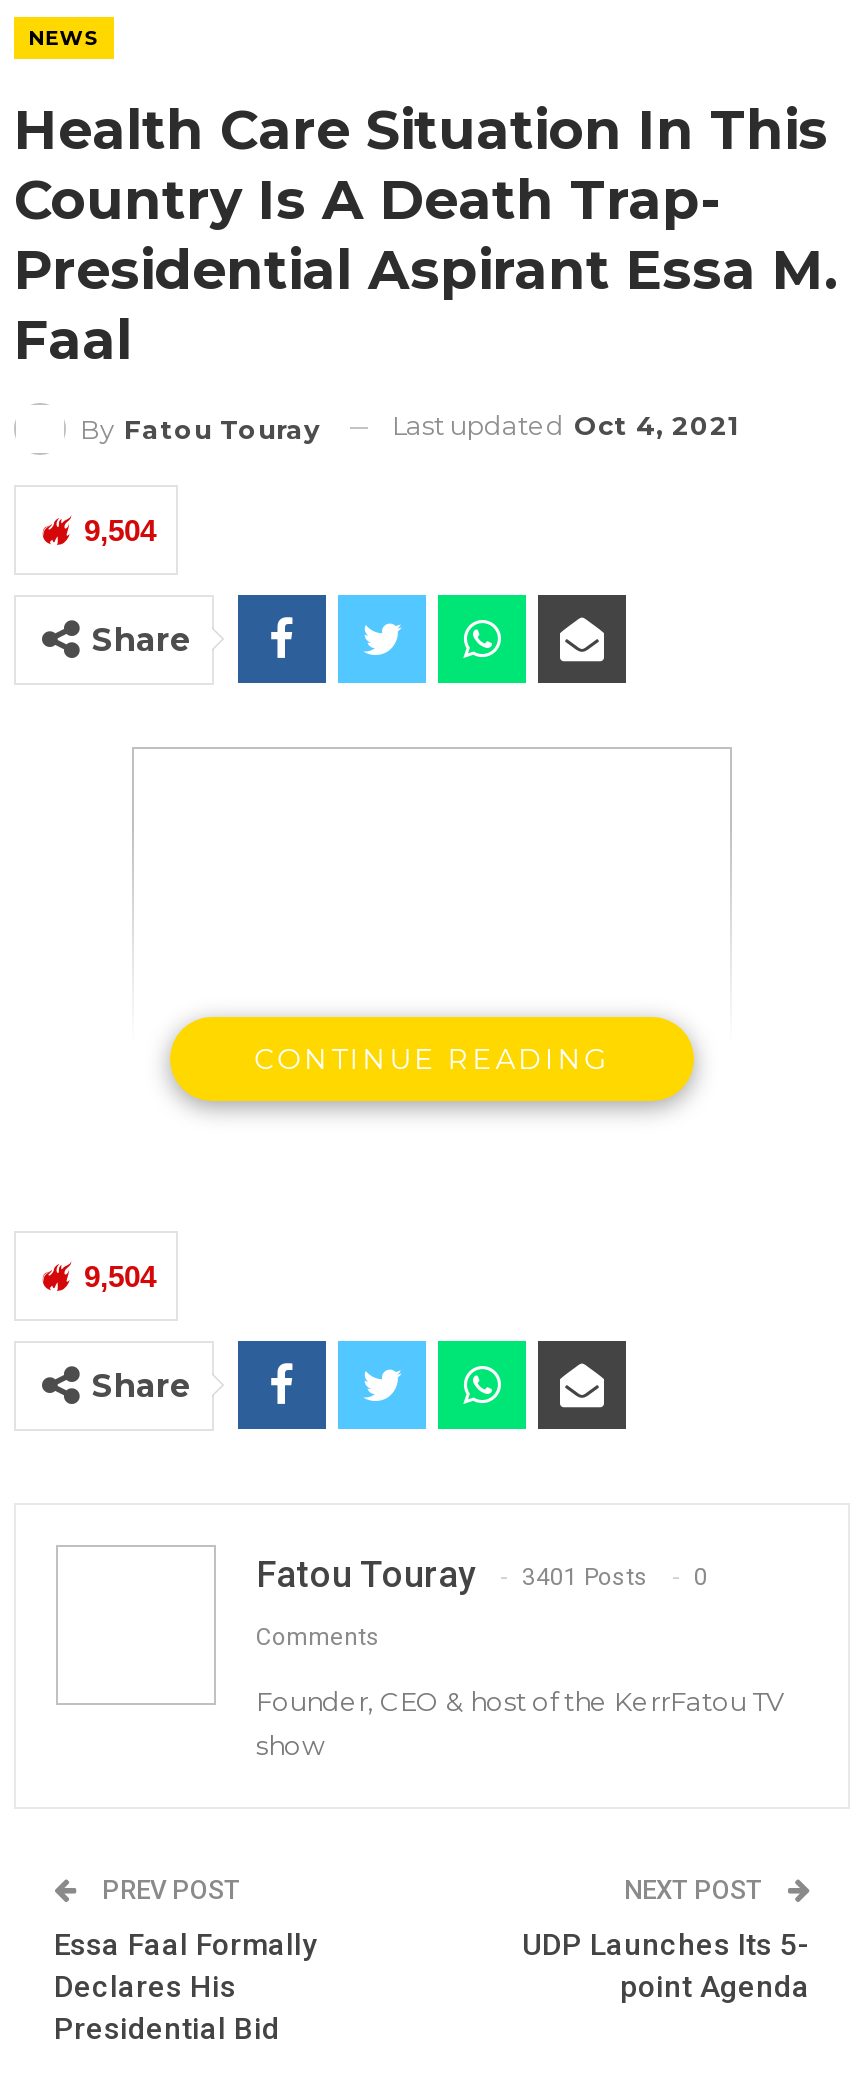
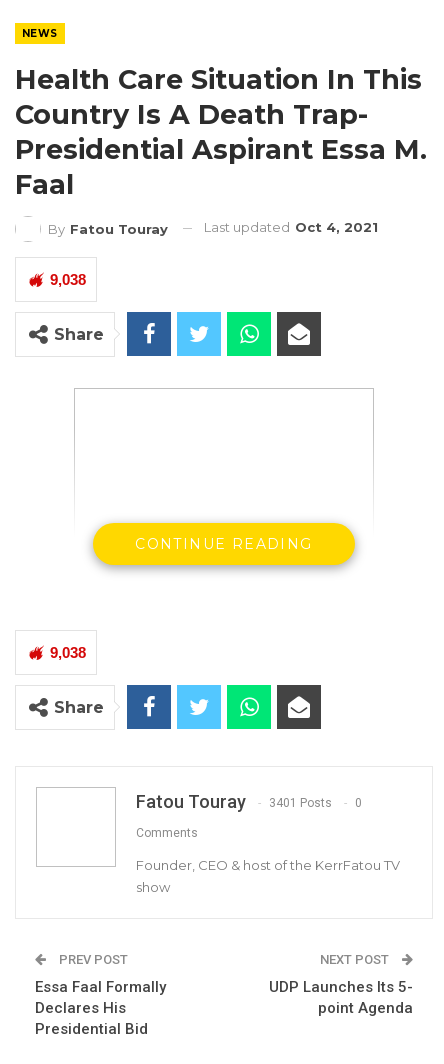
[84,512,156,546] 9,504 -> [50,271,86,288] 9,038
[84,1258,156,1292] 9,504 -> [50,644,86,661] 9,038

